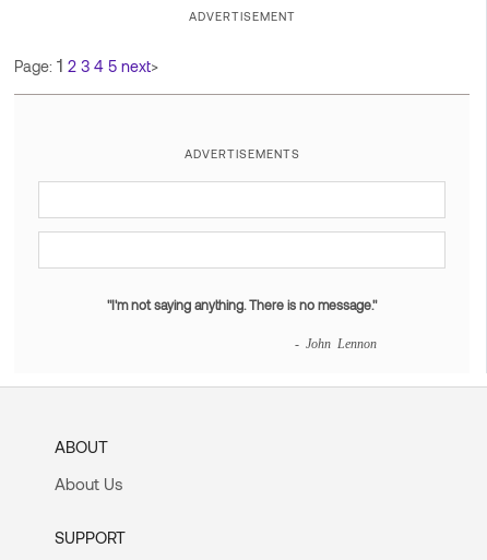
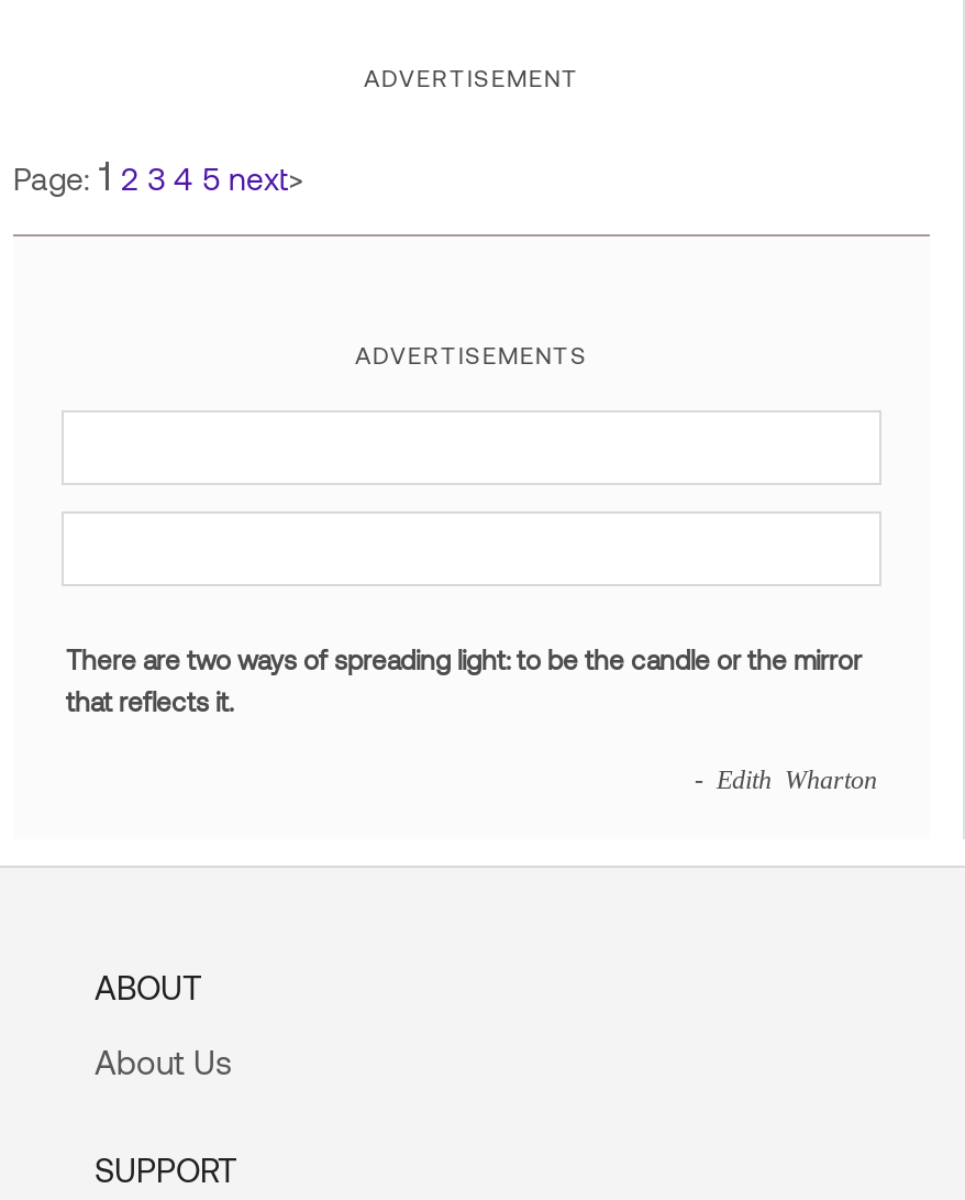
[107,297,377,313] "I'm not saying anything. There is no message." -> [66,644,862,717] There are two ways of spreading light: to be the candle or the mirror | that reflects it.
[295,337,377,350] - John Lennon -> [695,765,877,792] - Edith Wharton

